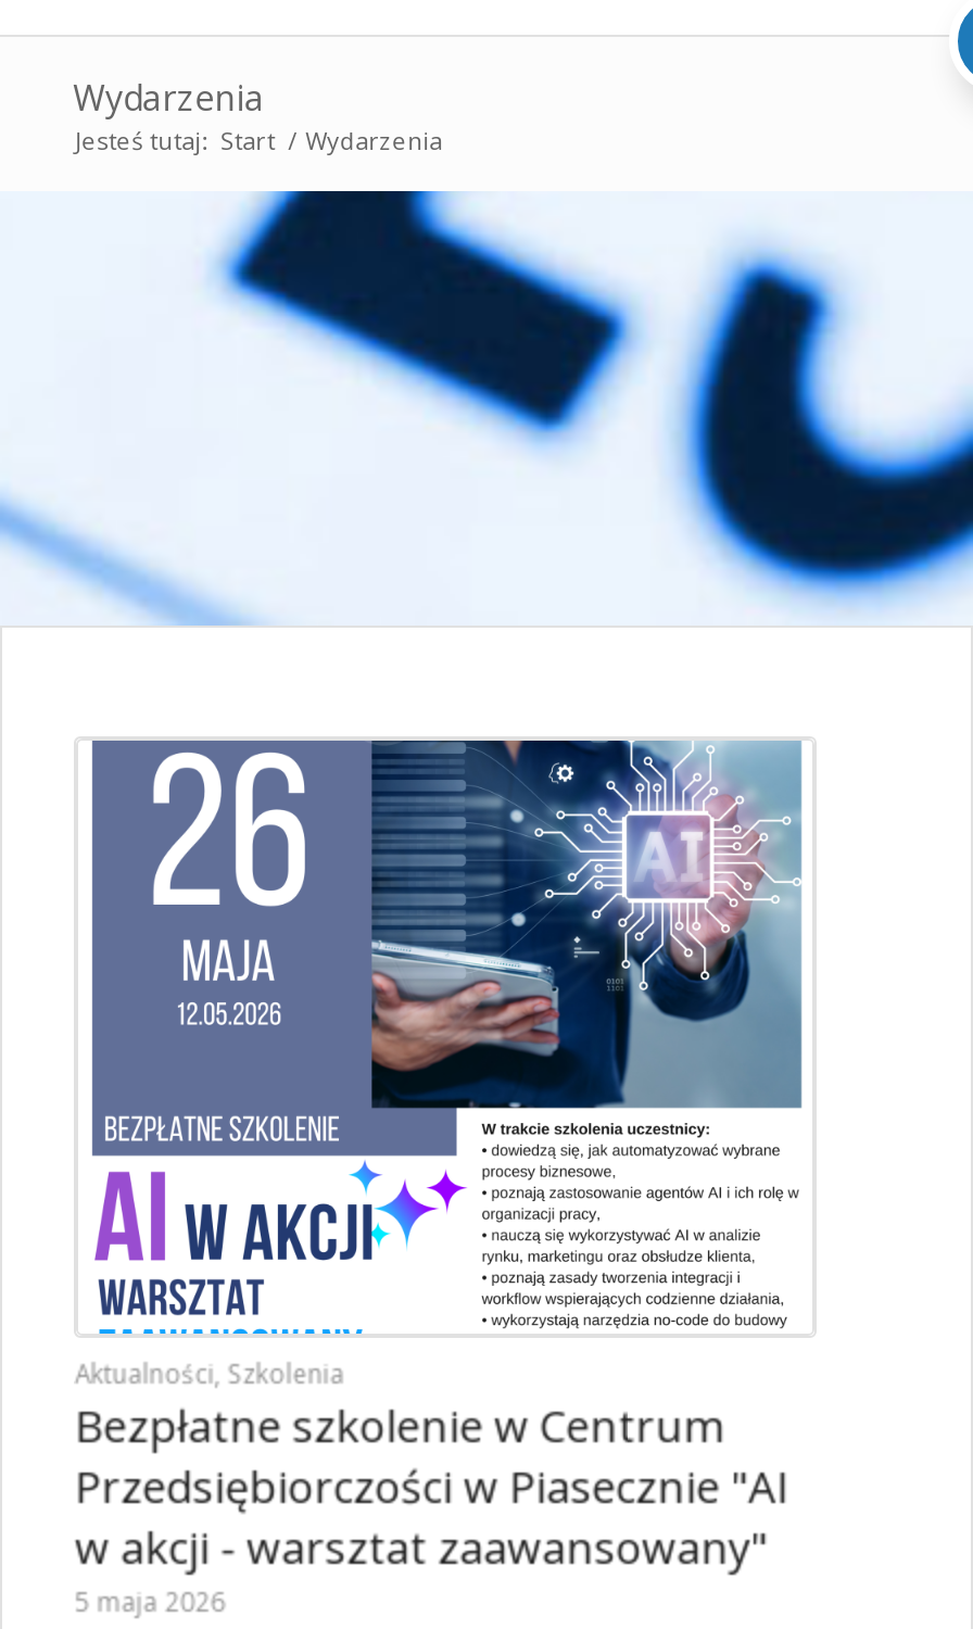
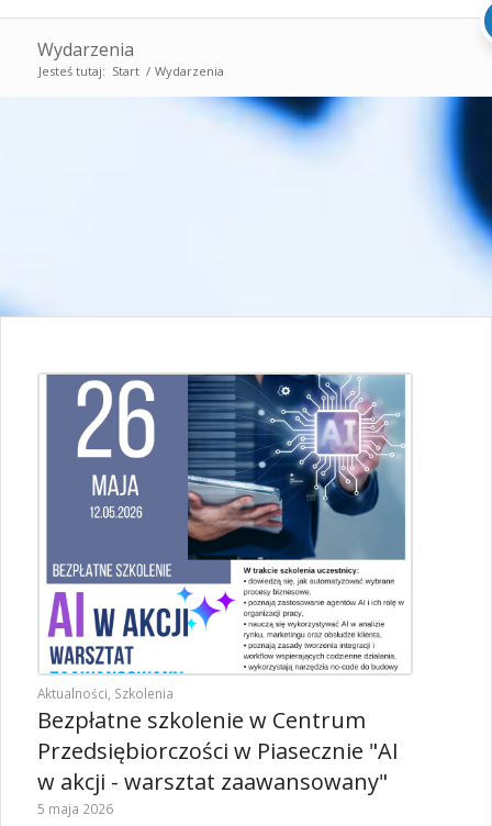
[7,189,966,626] [image] -> [3,96,489,316] [image]

